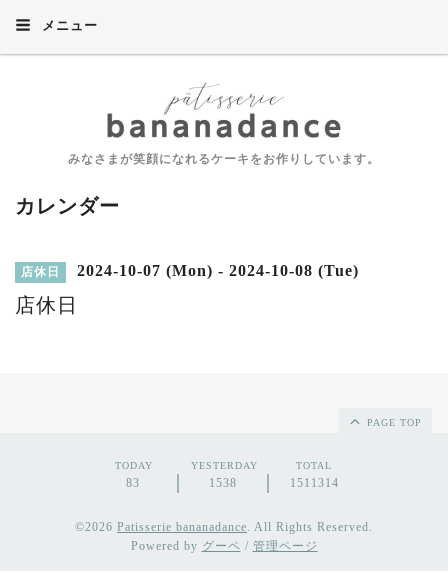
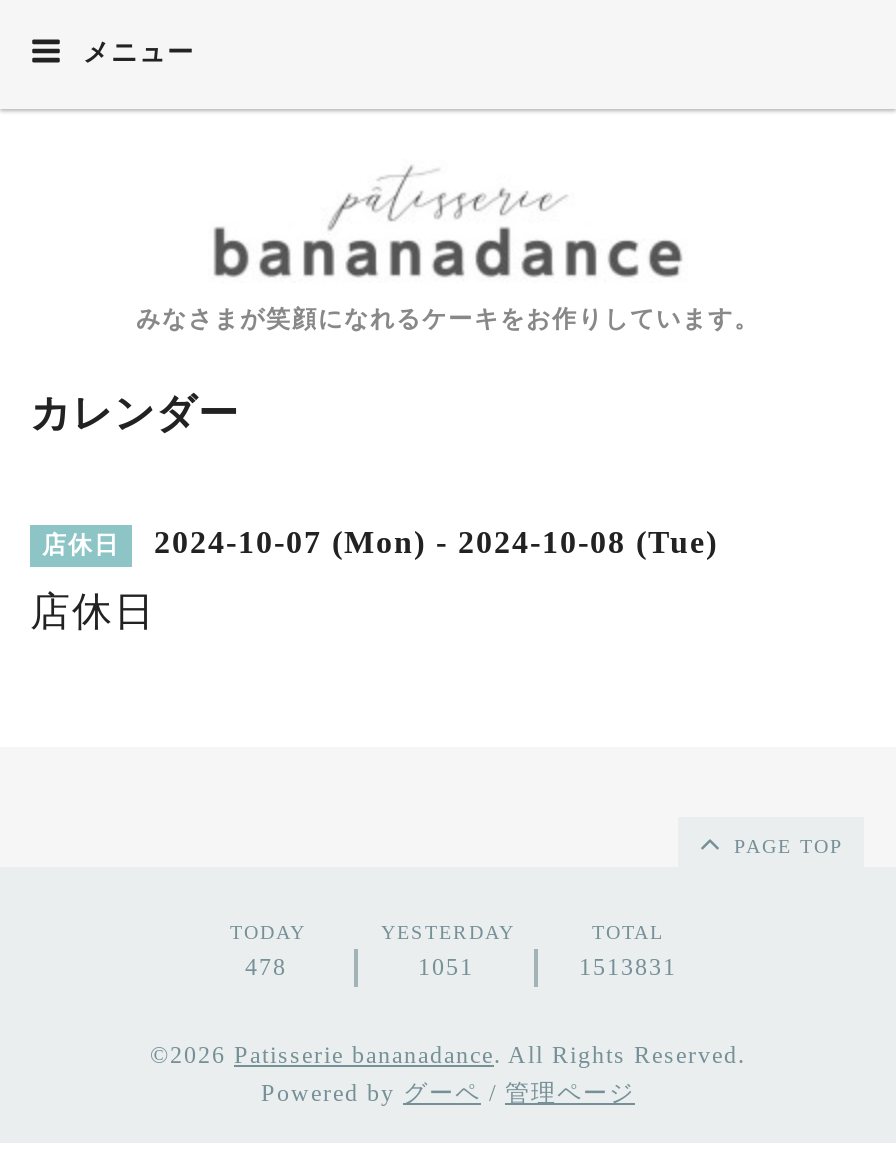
[126,476,140,490] 83 -> [245,953,287,981] 478
[209,476,237,490] 1538 -> [418,953,474,981] 1051
[289,476,338,490] 1511314 -> [579,953,677,981] 1513831

